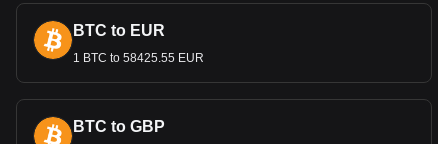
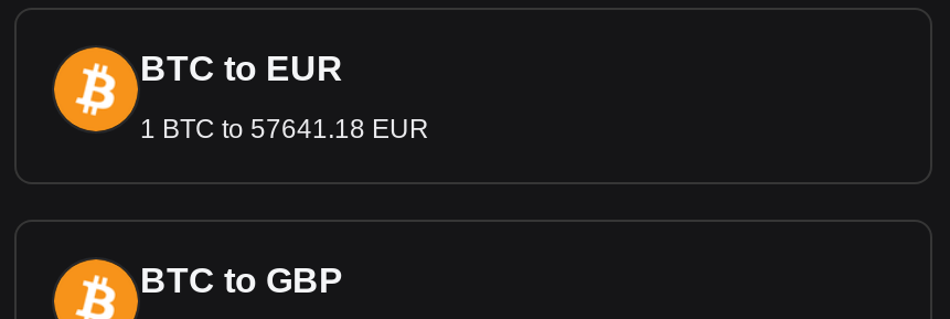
[73,51,204,65] 1 BTC to 58425.55 EUR -> [140,114,429,145] 1 BTC to 57641.18 EUR

